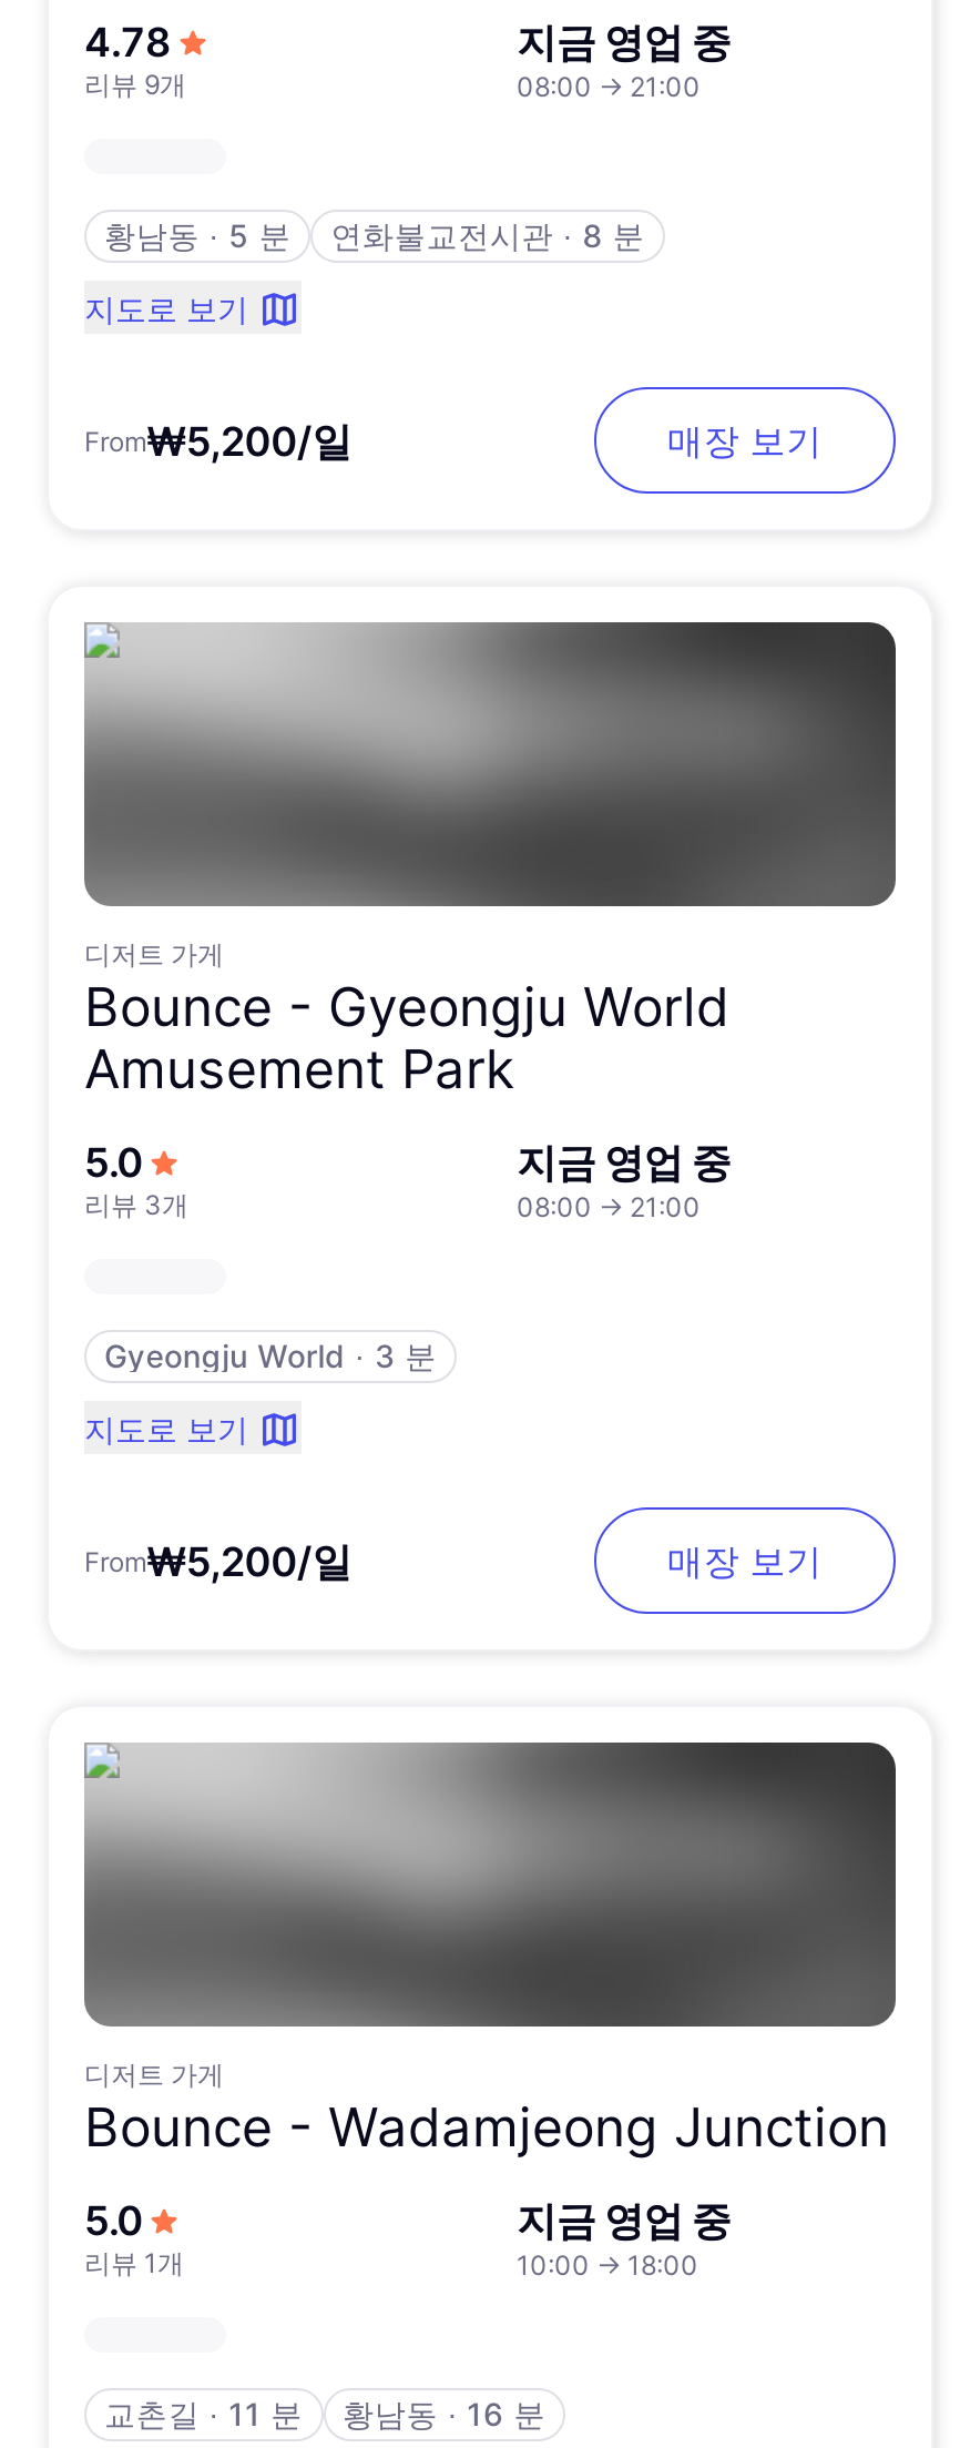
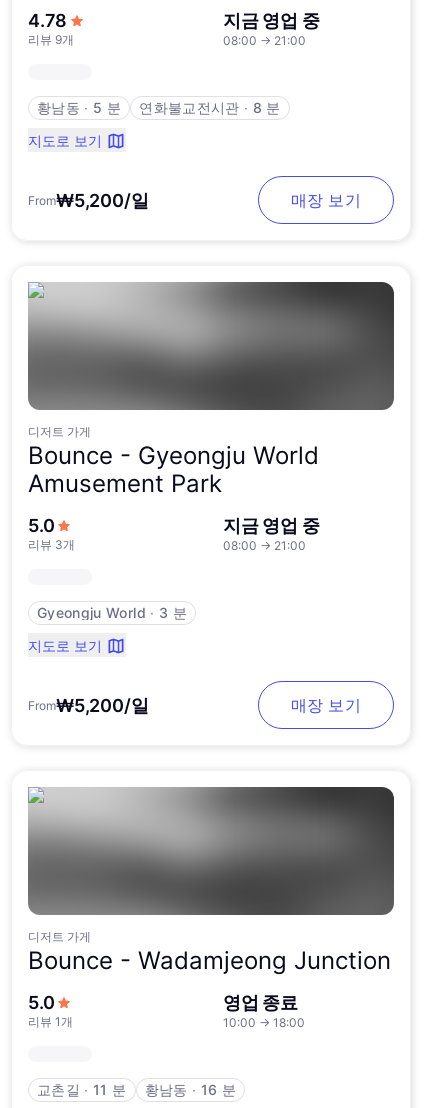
[517,2197,731,2244] 지금 영업 중 -> [223,992,298,1013] 영업 종료

